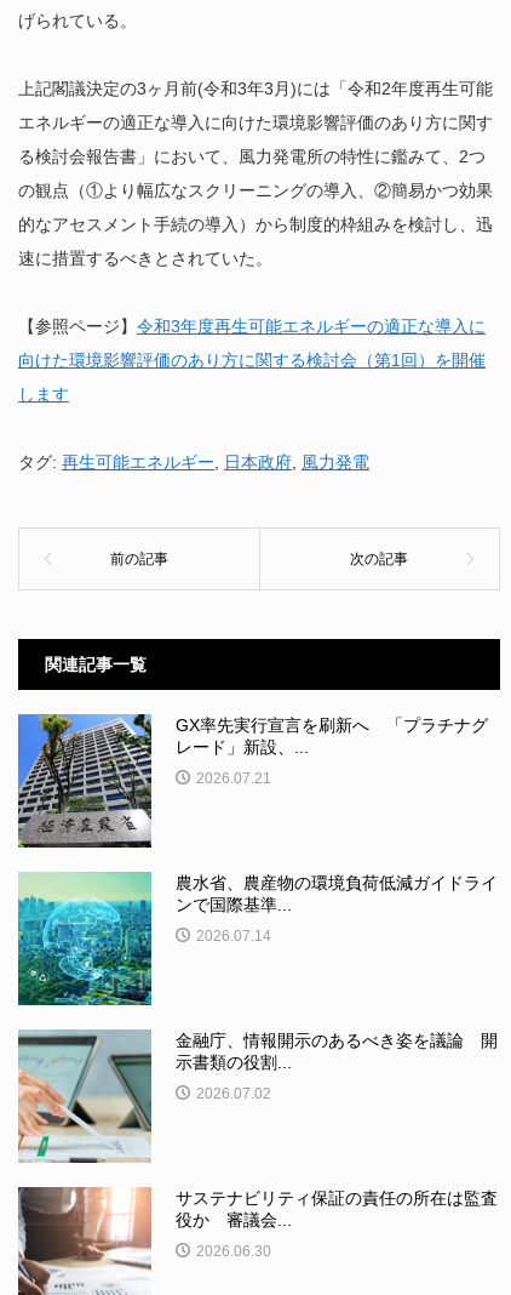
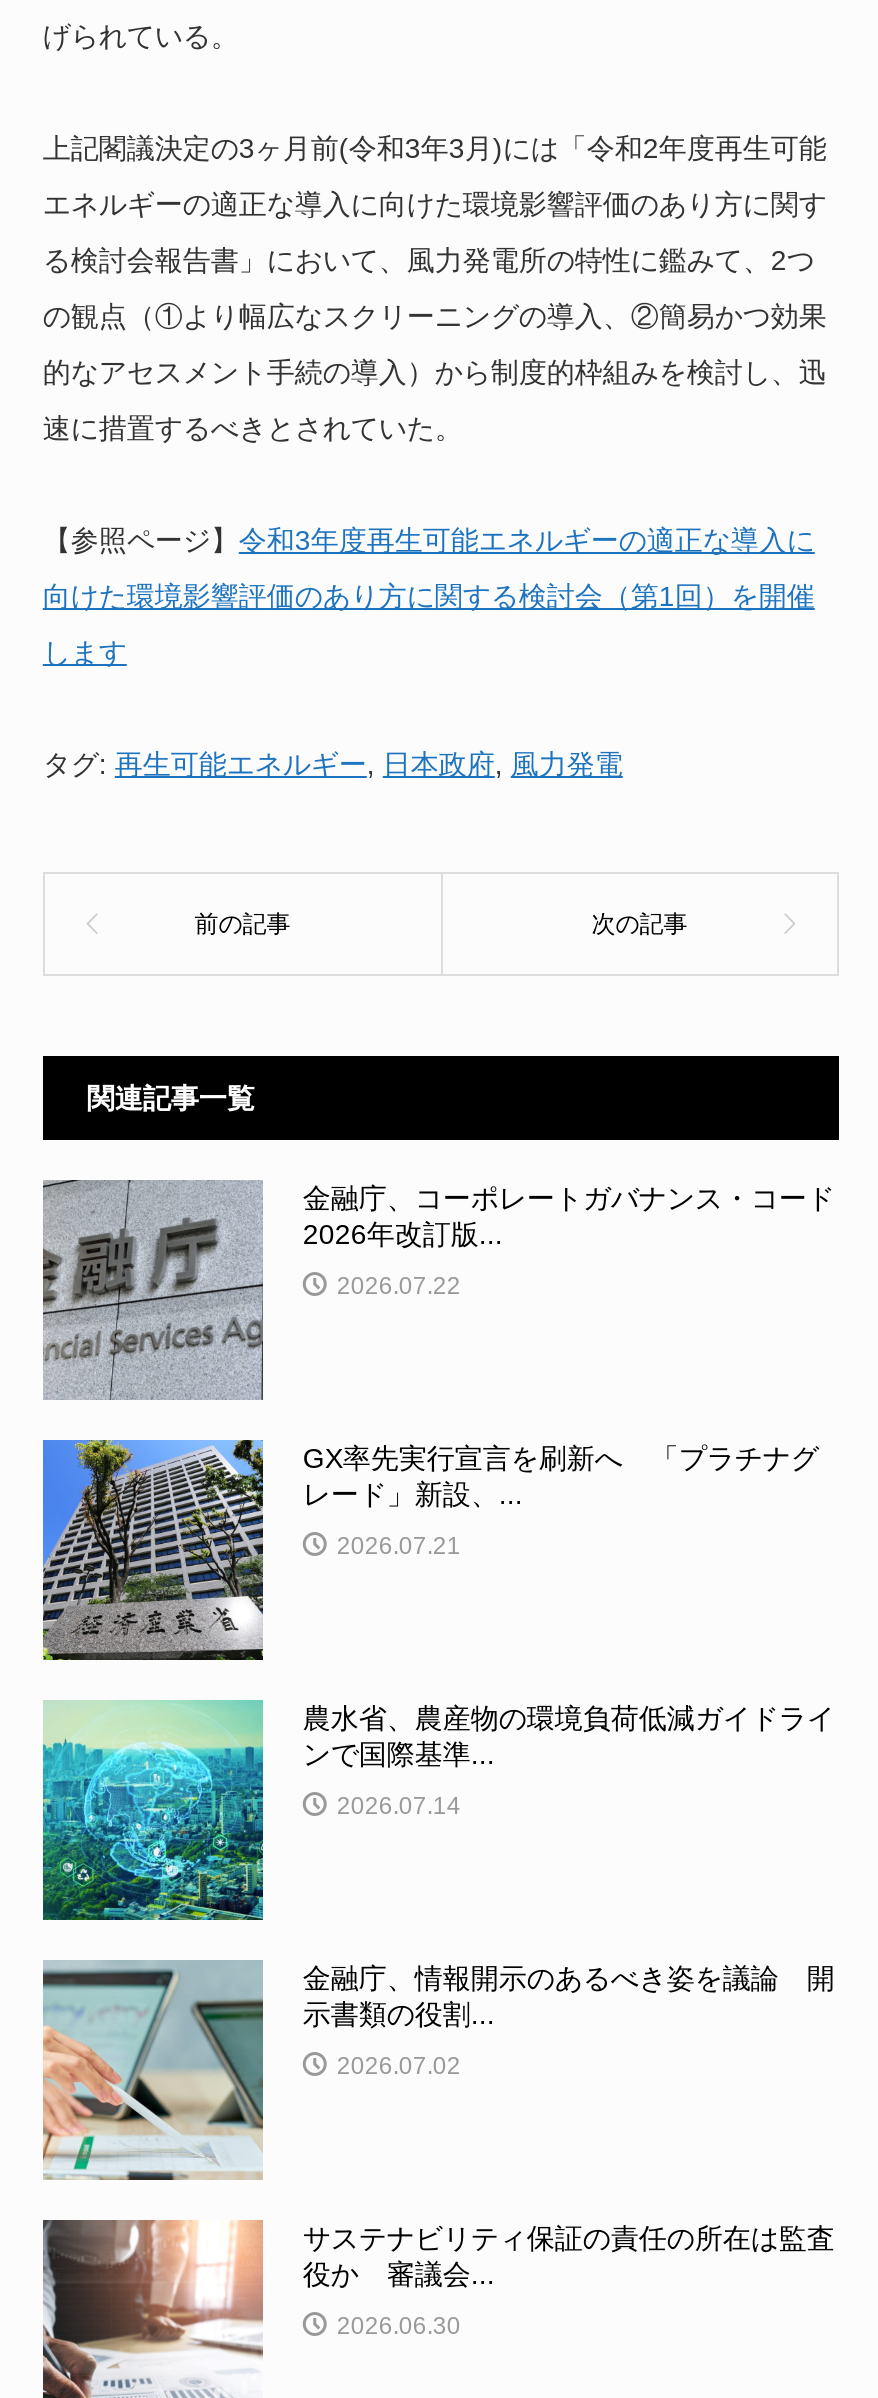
none -> [41,1178,835,1400] [image] | 金融庁、コーポレートガバナンス・コード | 2026年改訂版... | 2026.07.22

